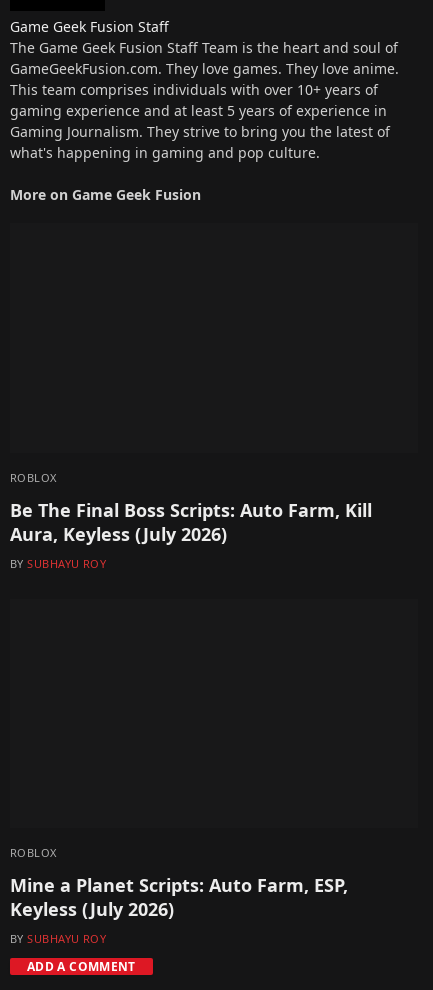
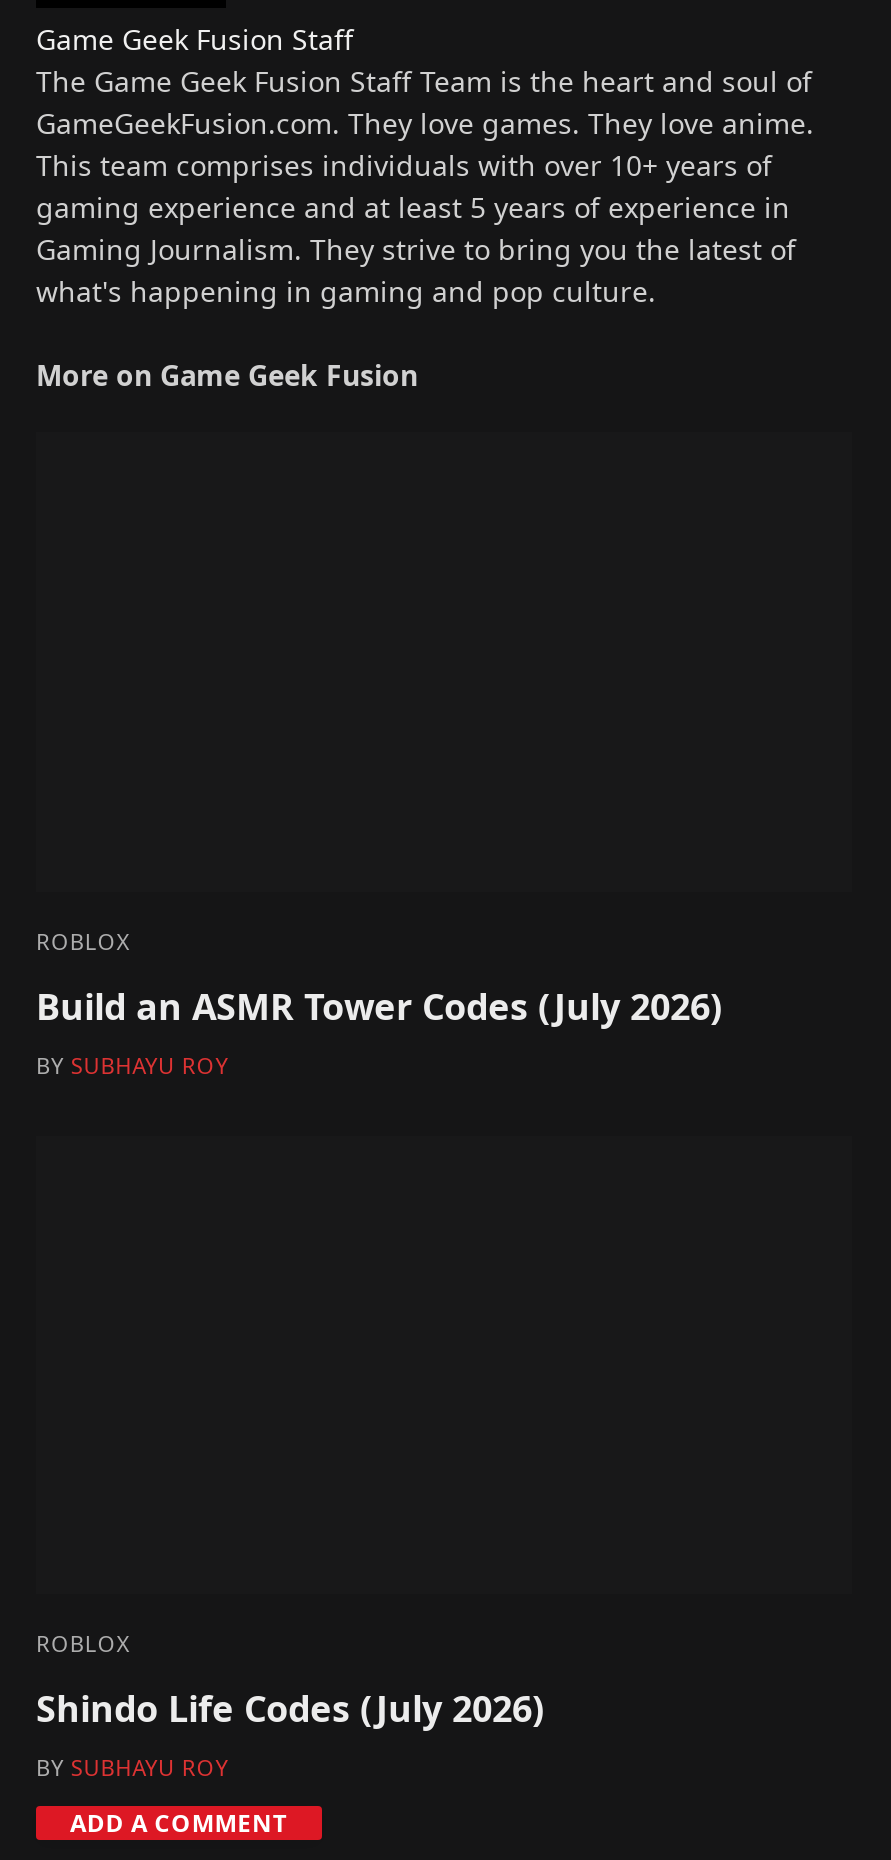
[10,498,372,546] Be The Final Boss Scripts: Auto Farm, Kill | Aura, Keyless (July 2026) -> [36,982,722,1030] Build an ASMR Tower Codes (July 2026)
[10,873,348,921] Mine a Planet Scripts: Auto Farm, ESP, | Keyless (July 2026) -> [36,1684,544,1732] Shindo Life Codes (July 2026)

